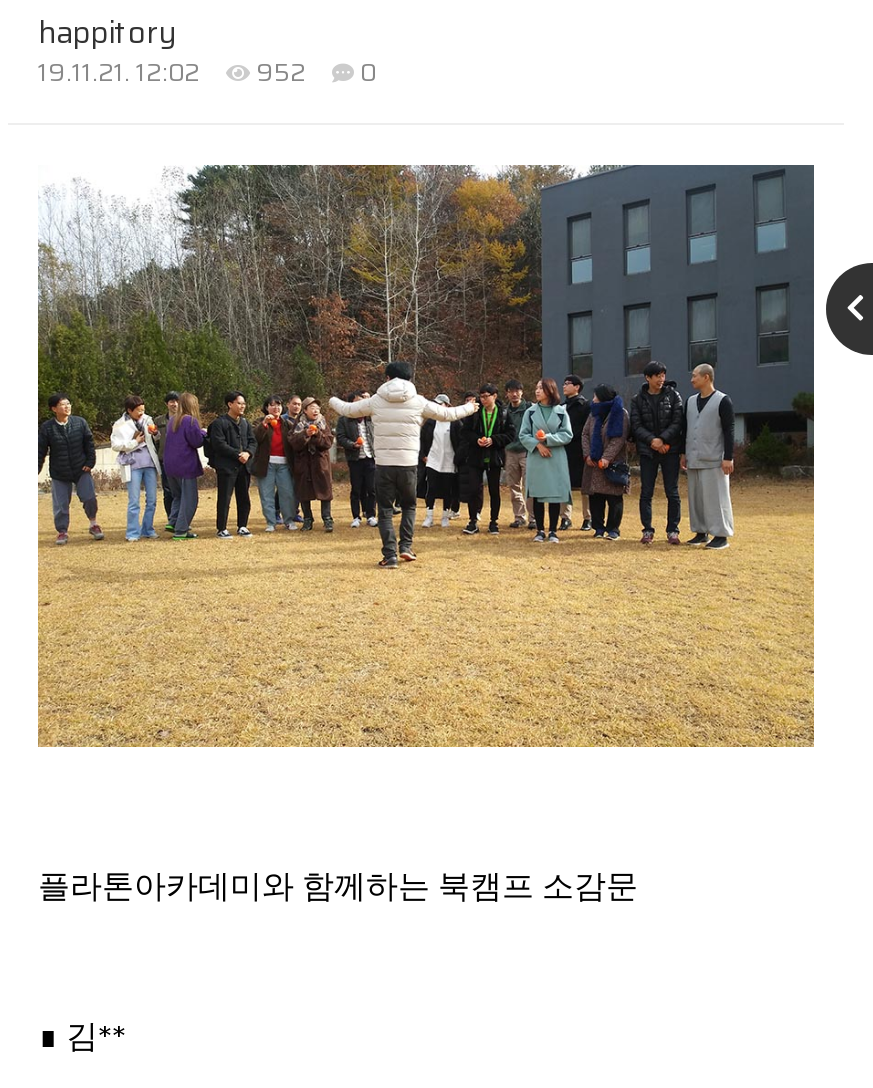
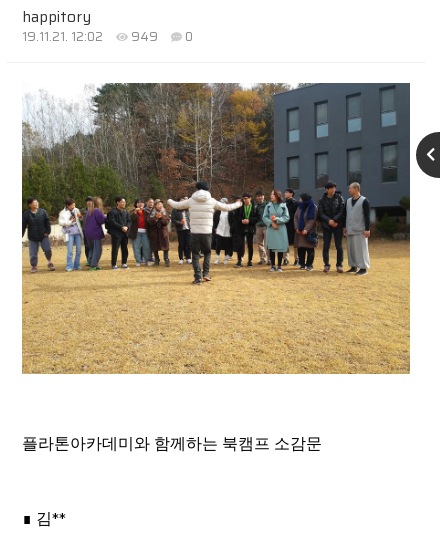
[38,53,376,93] 19.11.21. 12:02 952 0 -> [22,27,193,47] 19.11.21. 12:02 949 0

